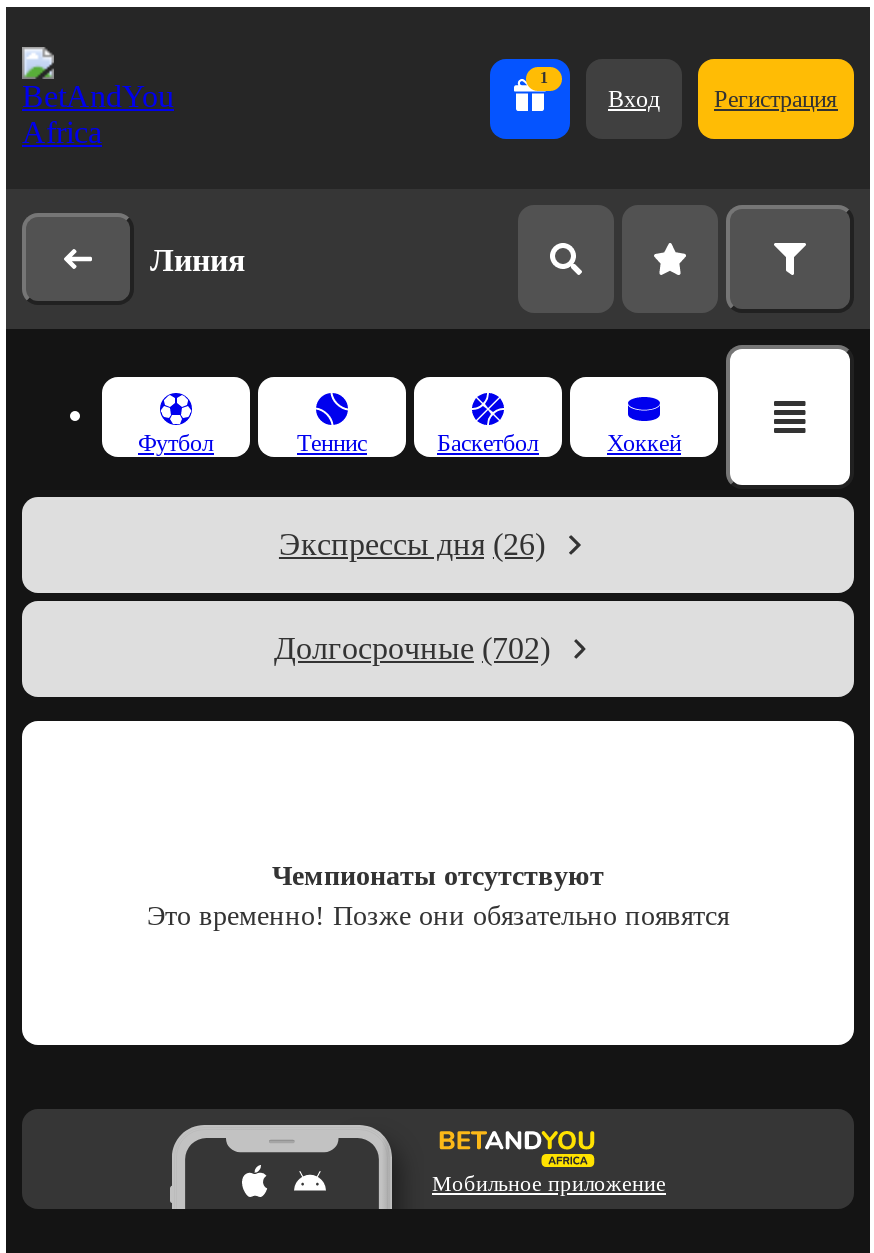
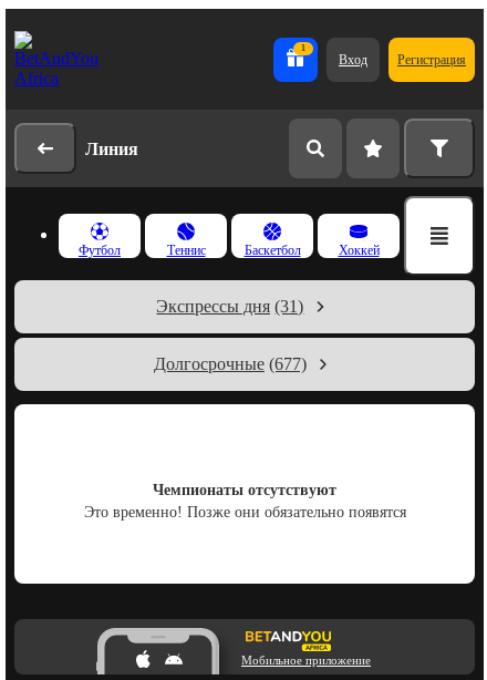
[279,527,545,561] Экспрессы дня (26) -> [157,297,304,316] Экспрессы дня (31)
[274,631,550,665] Долгосрочные (702) -> [154,354,307,373] Долгосрочные (677)

